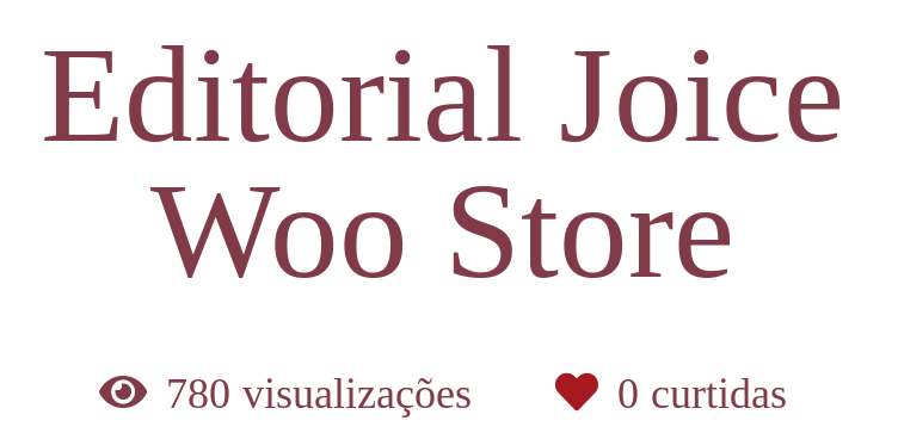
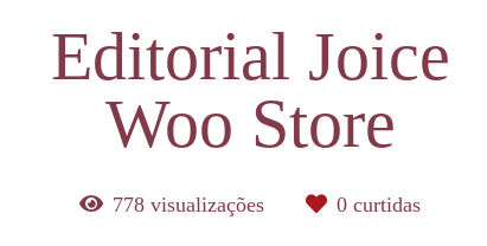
[166,370,484,417] 780 visualizações -> [113,193,270,216] 778 visualizações

